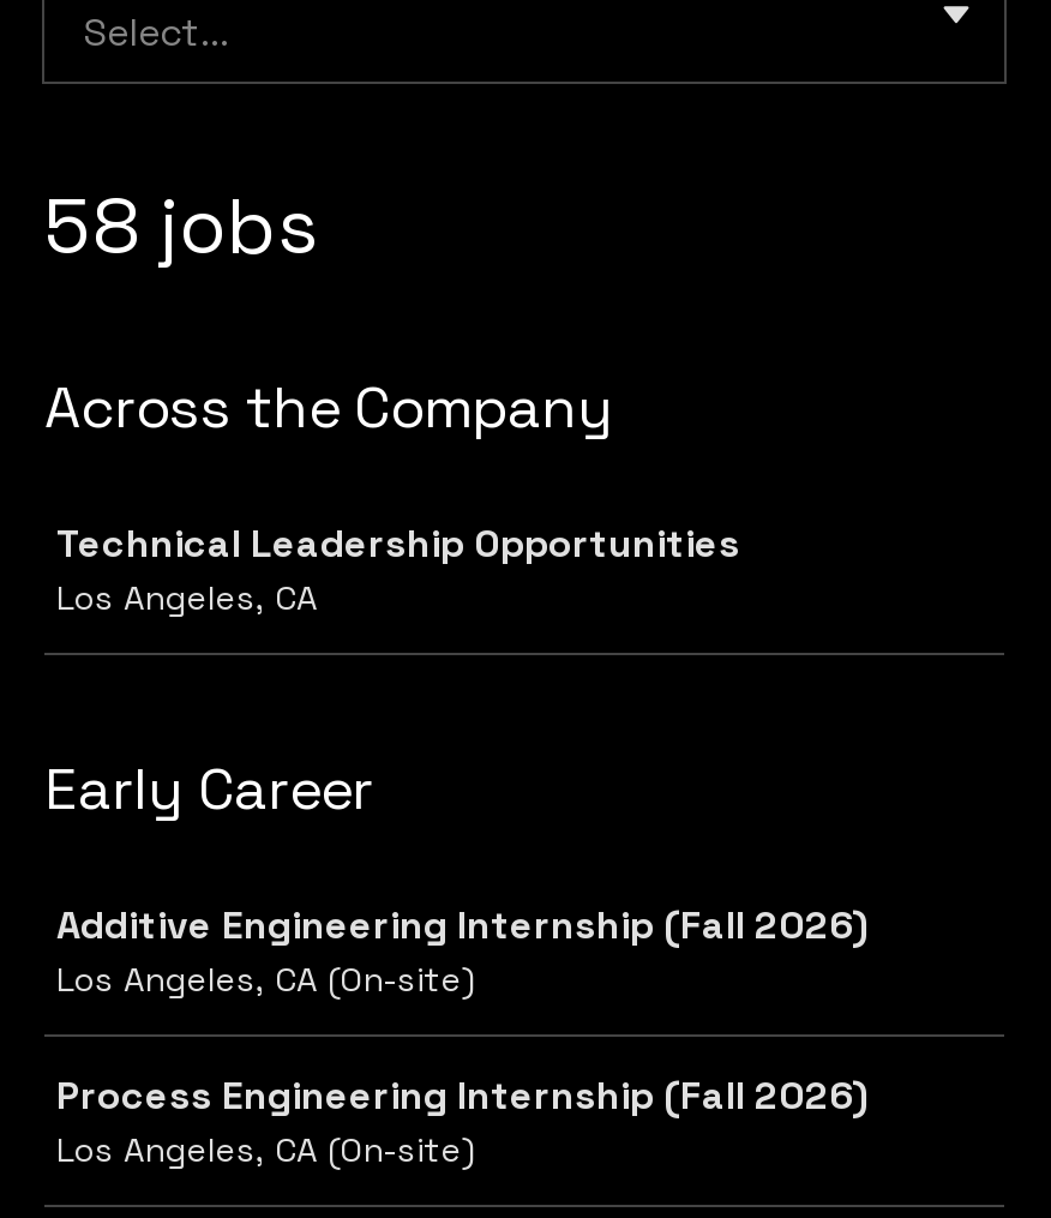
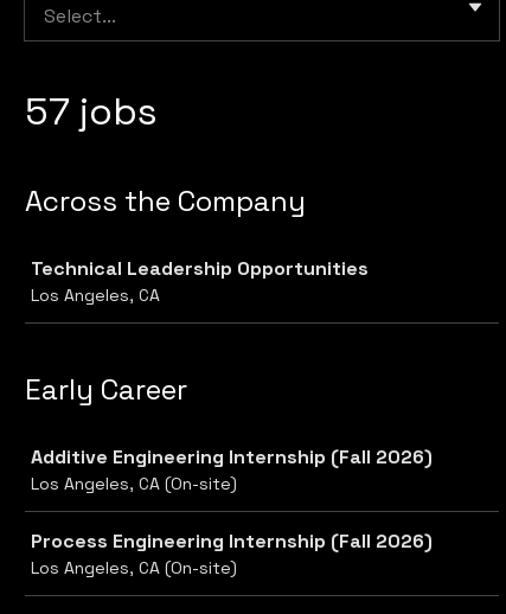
[44,178,318,274] 58 jobs -> [25,88,158,135] 57 jobs

